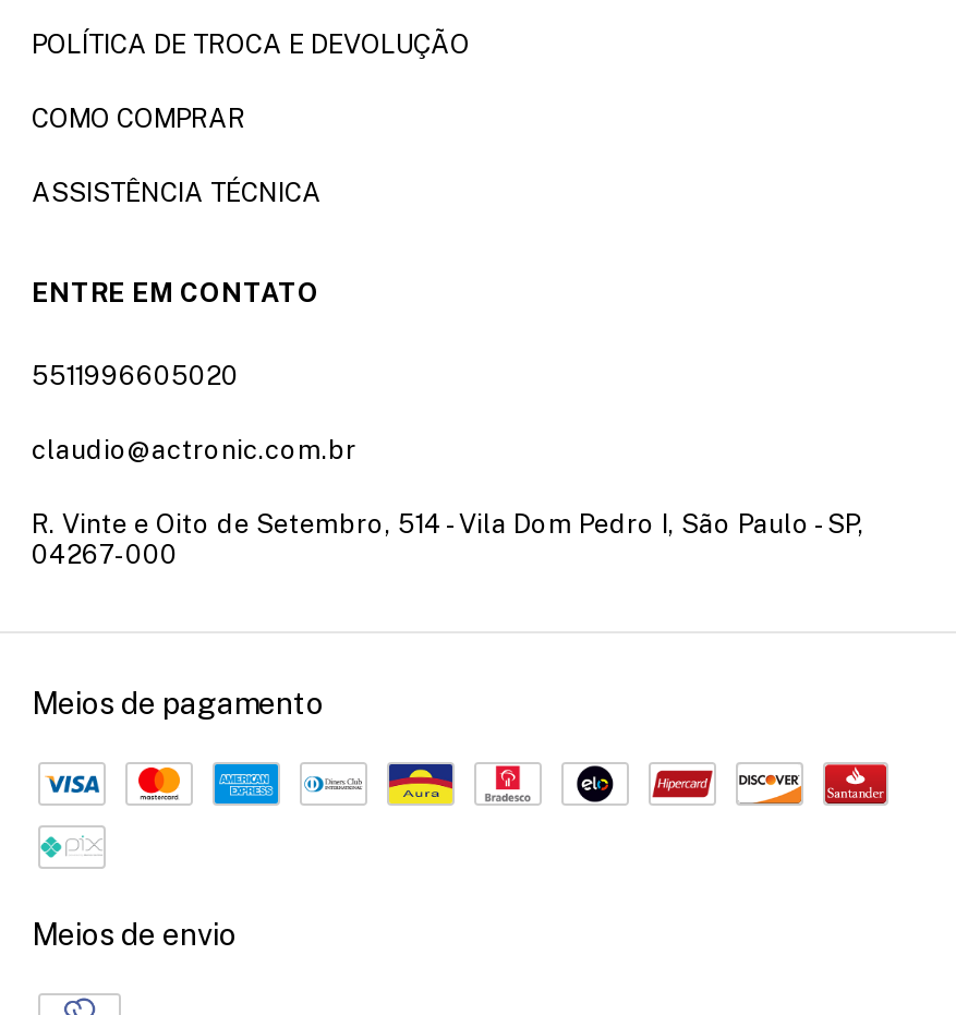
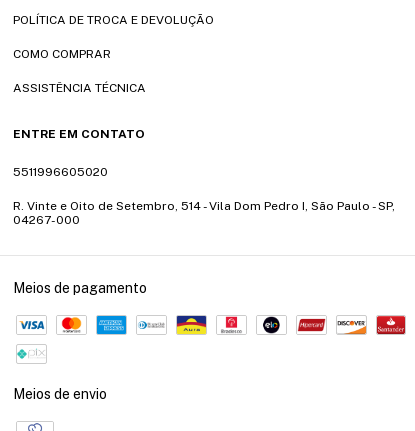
[32,435,356,466] claudio@actronic.com.br -> none

